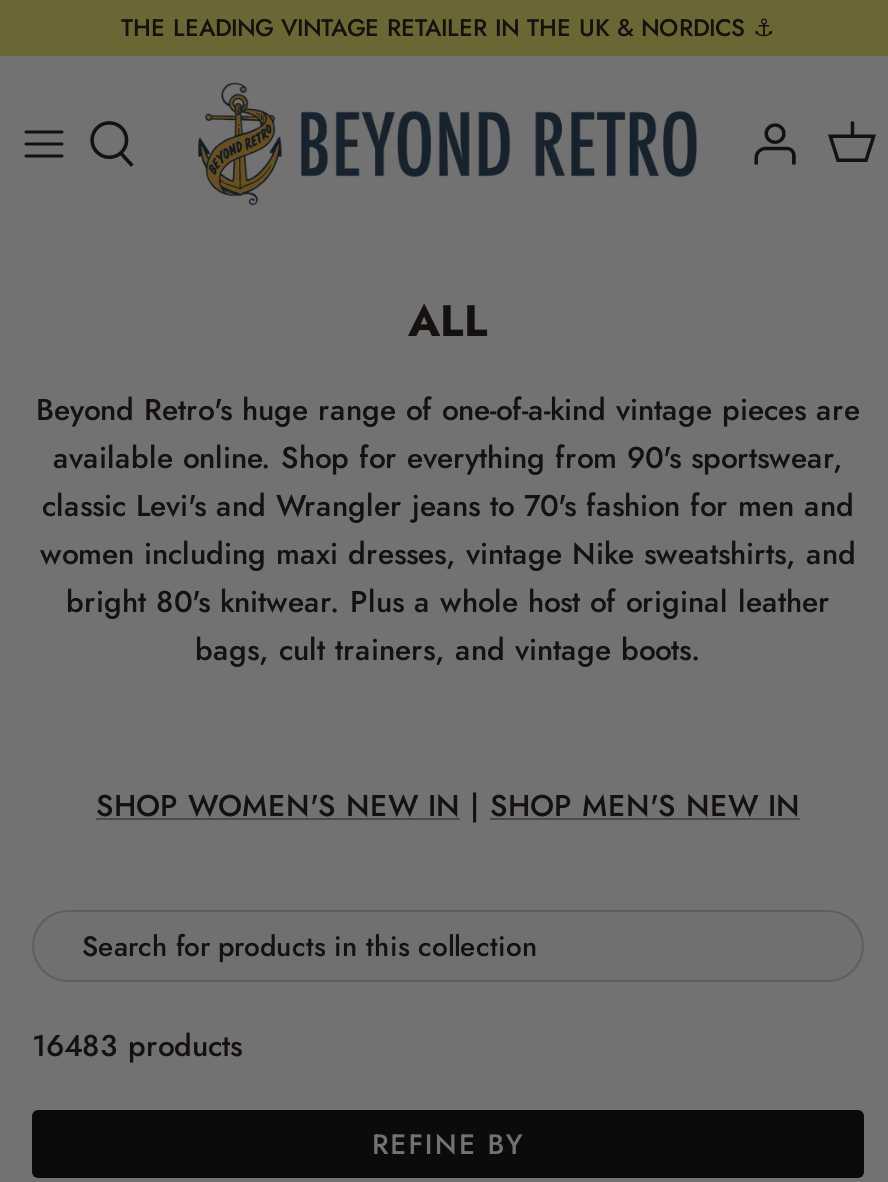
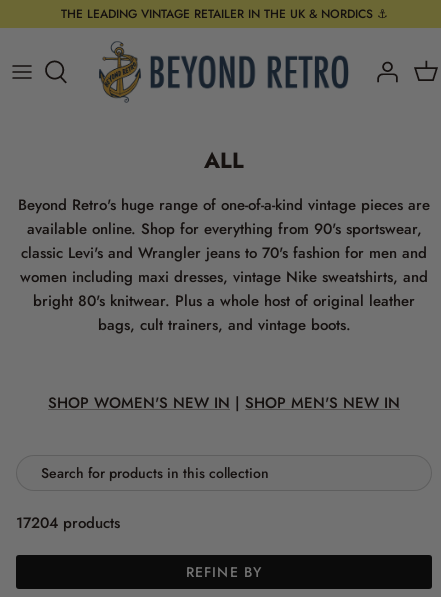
[32,1025,242,1069] 16483 products -> [16,512,120,534] 17204 products

